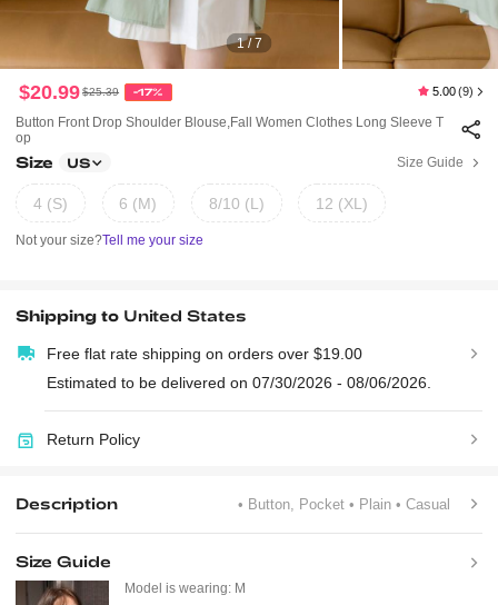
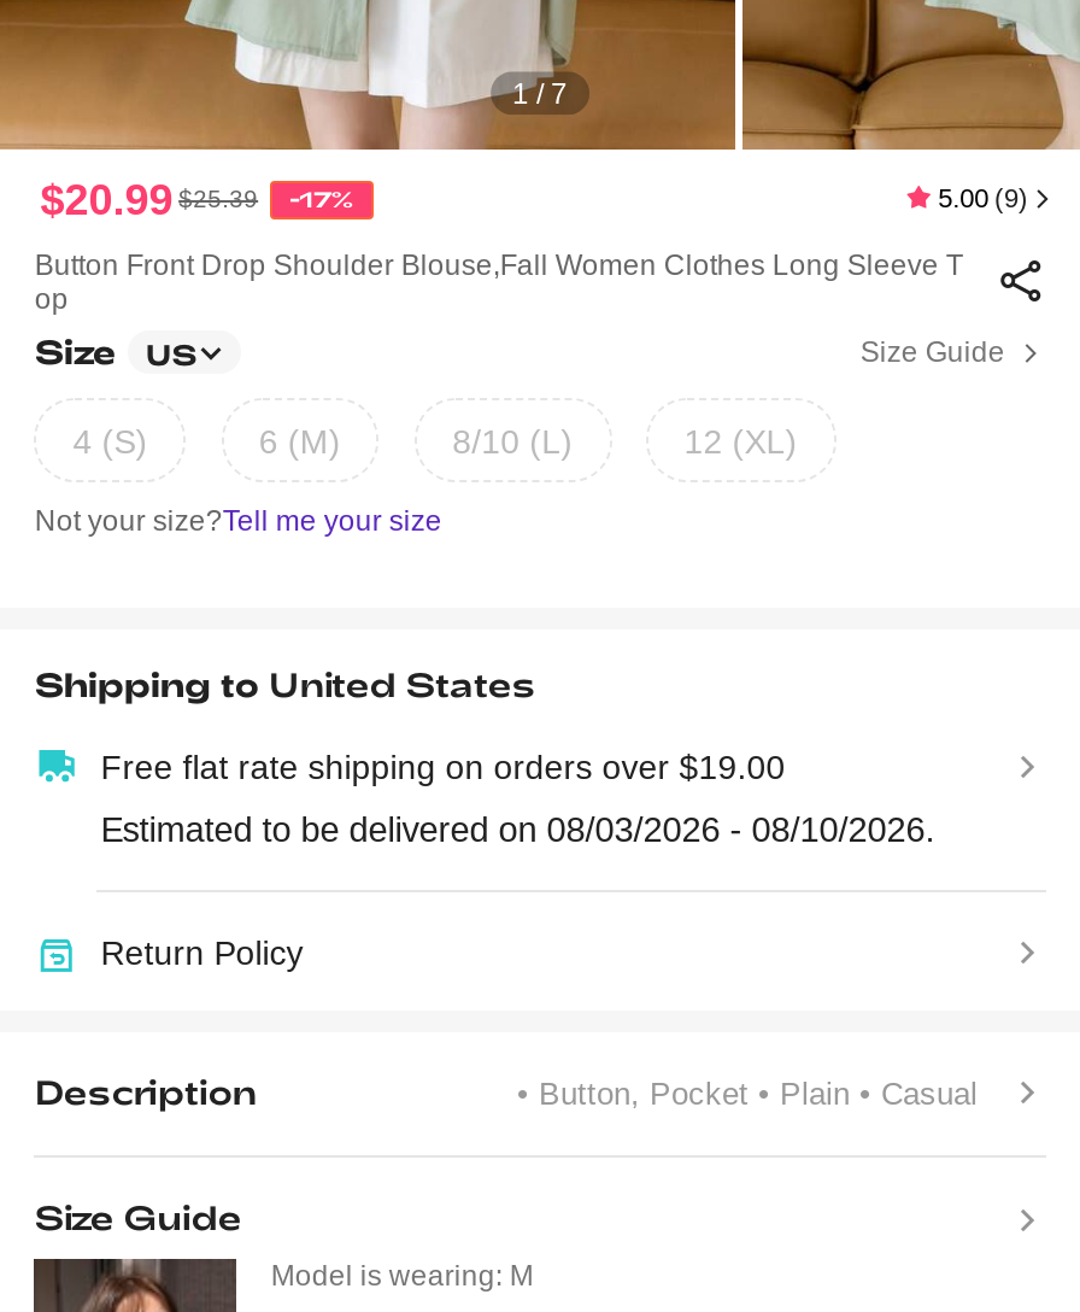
[46,374,431,391] Estimated to be delivered on 07/30/2026 - 08/06/2026. -> [101,810,935,849] Estimated to be delivered on 08/03/2026 - 08/10/2026.

